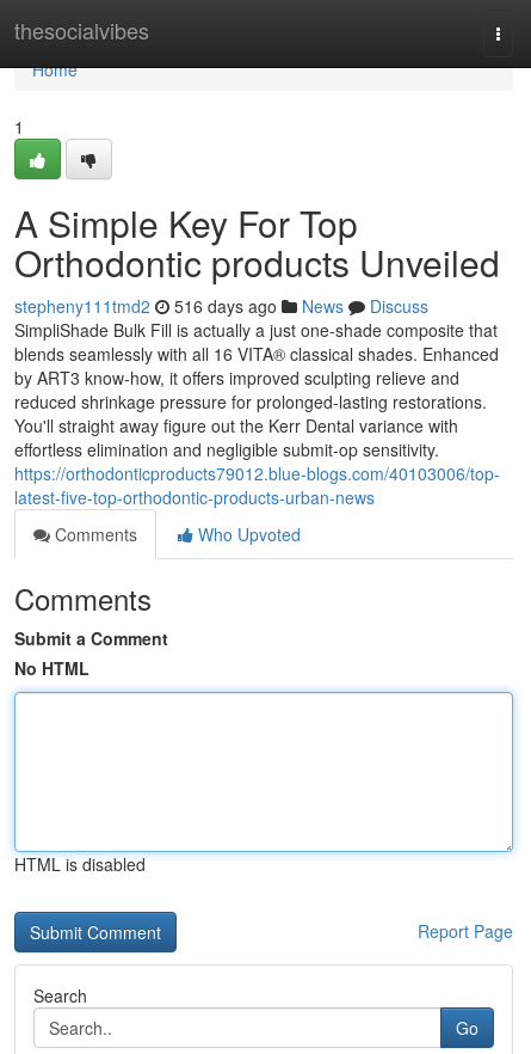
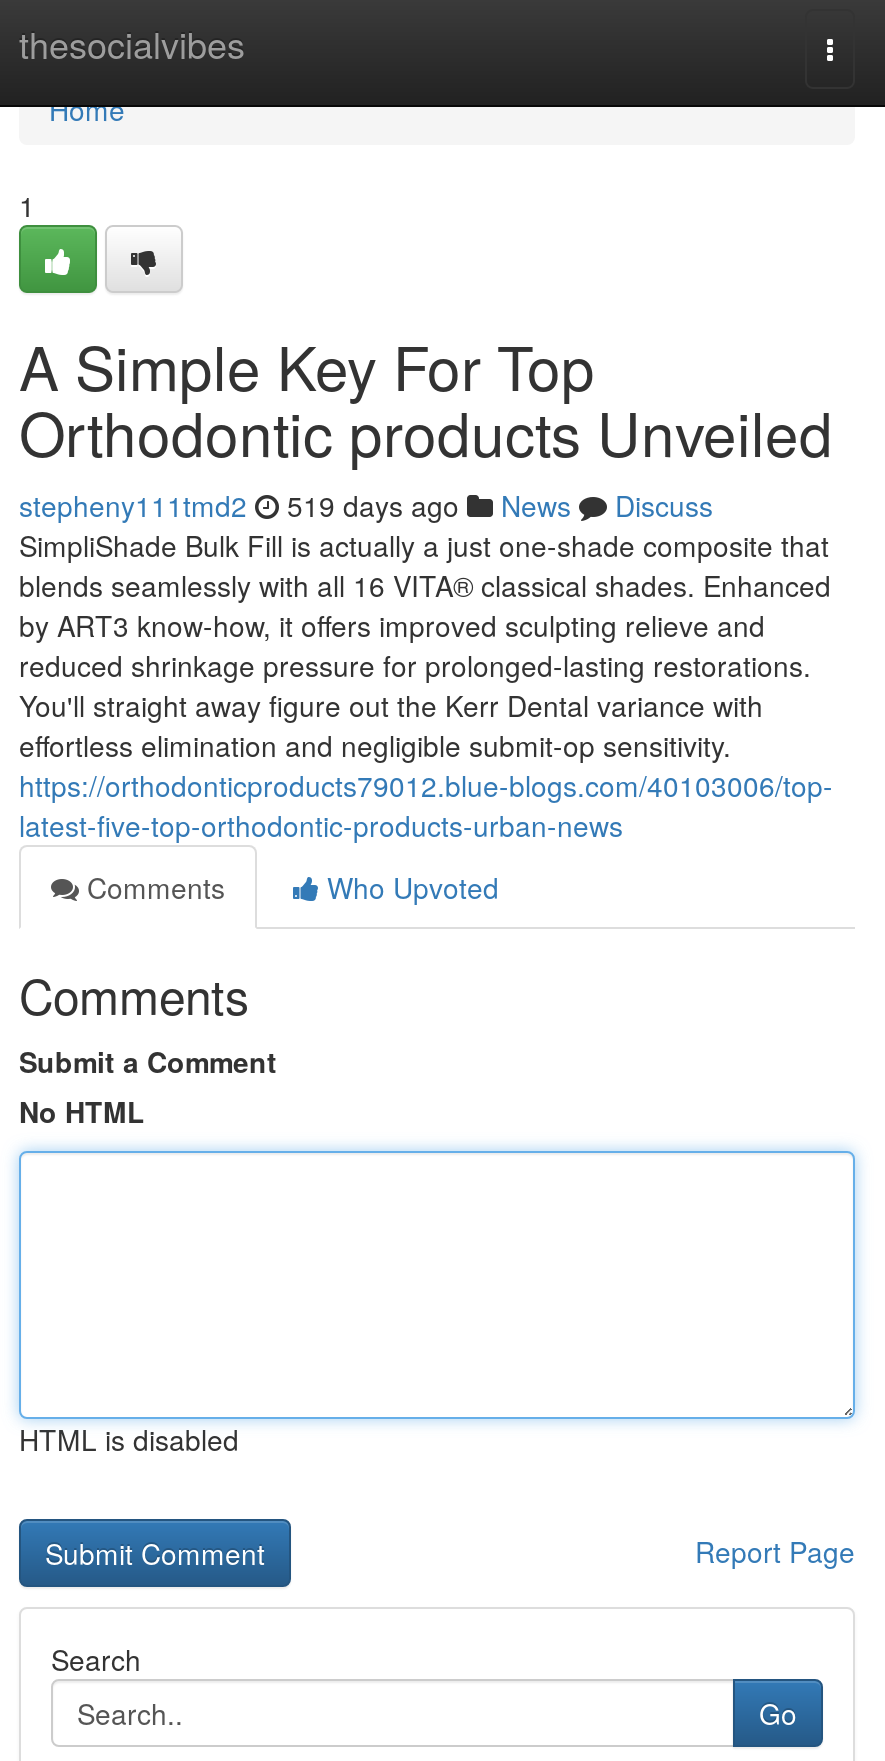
[14,294,428,318] stepheny111tmd2 516 days ago News Discuss -> [19,485,713,525] stepheny111tmd2 519 days ago News Discuss

